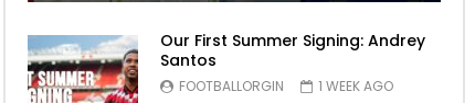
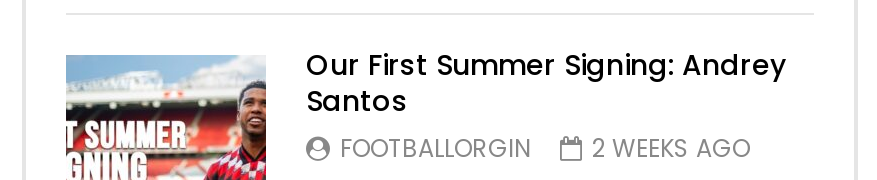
[179,76,393,95] FOOTBALLORGIN 1 WEEK AGO -> [340,131,750,165] FOOTBALLORGIN 2 WEEKS AGO

